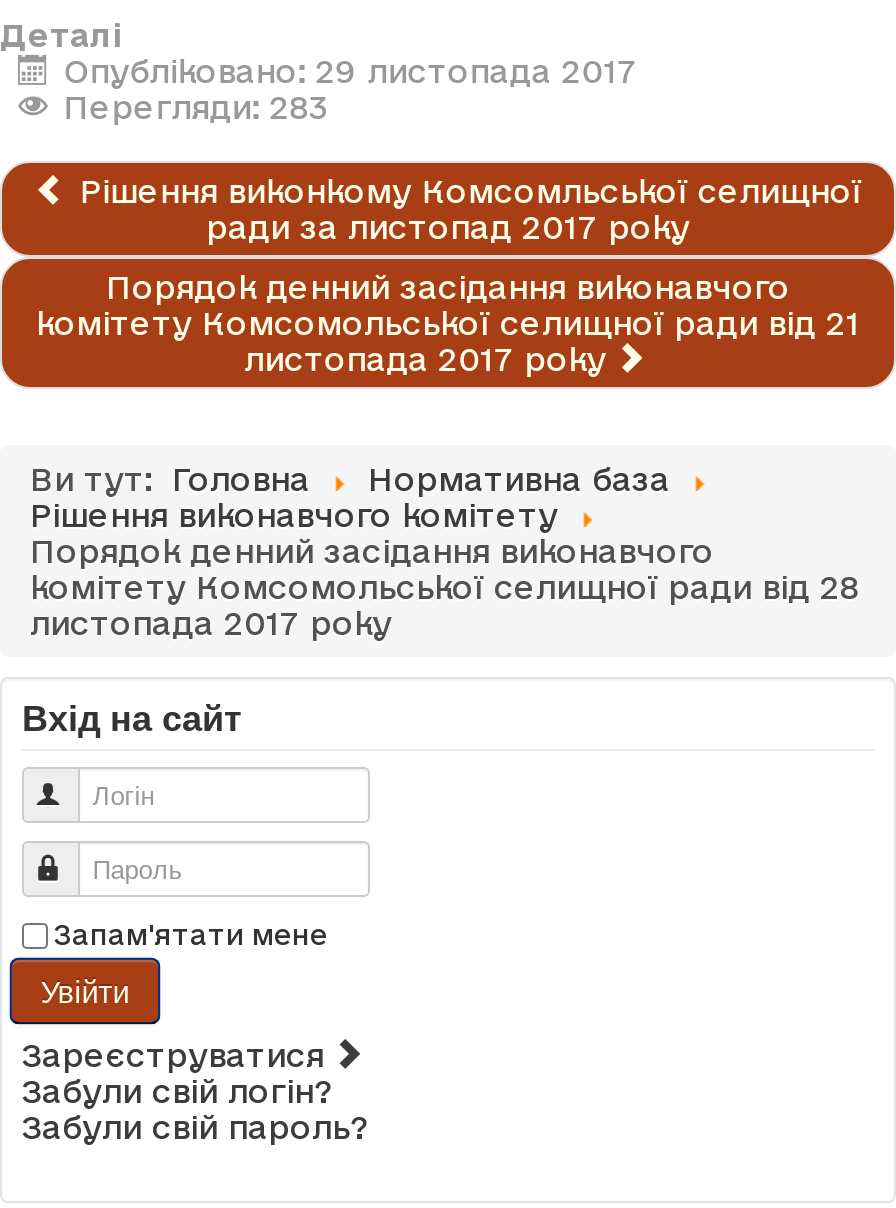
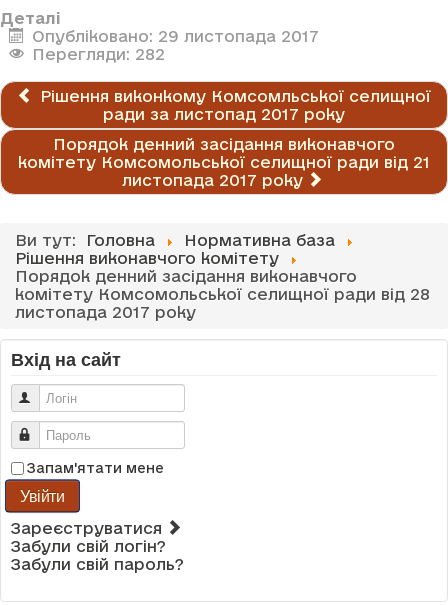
[64,89,330,125] Перегляди: 283 -> [32,45,165,63] Перегляди: 282

